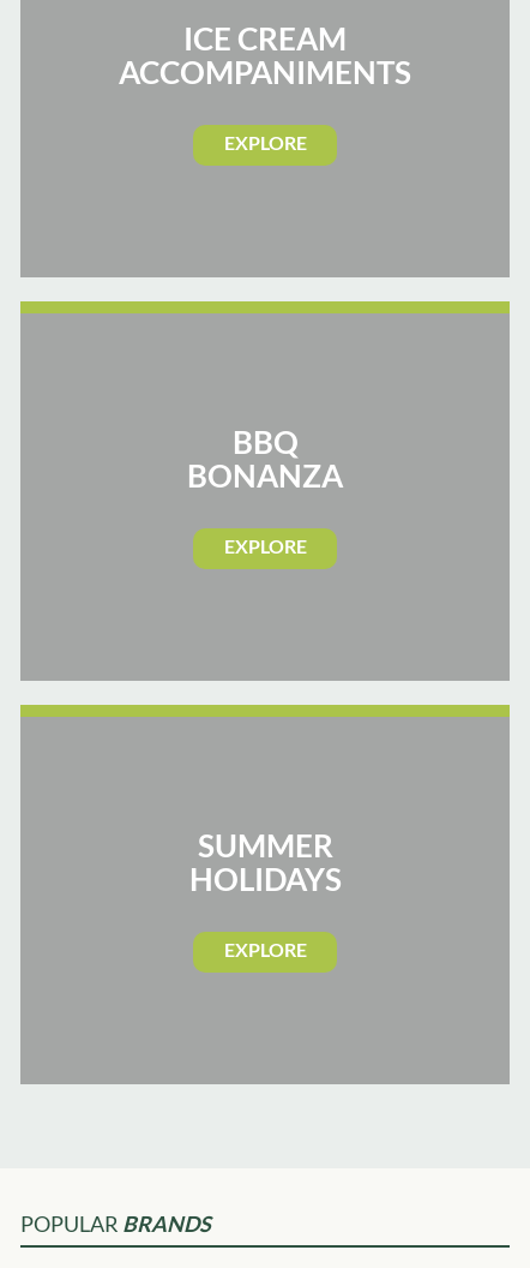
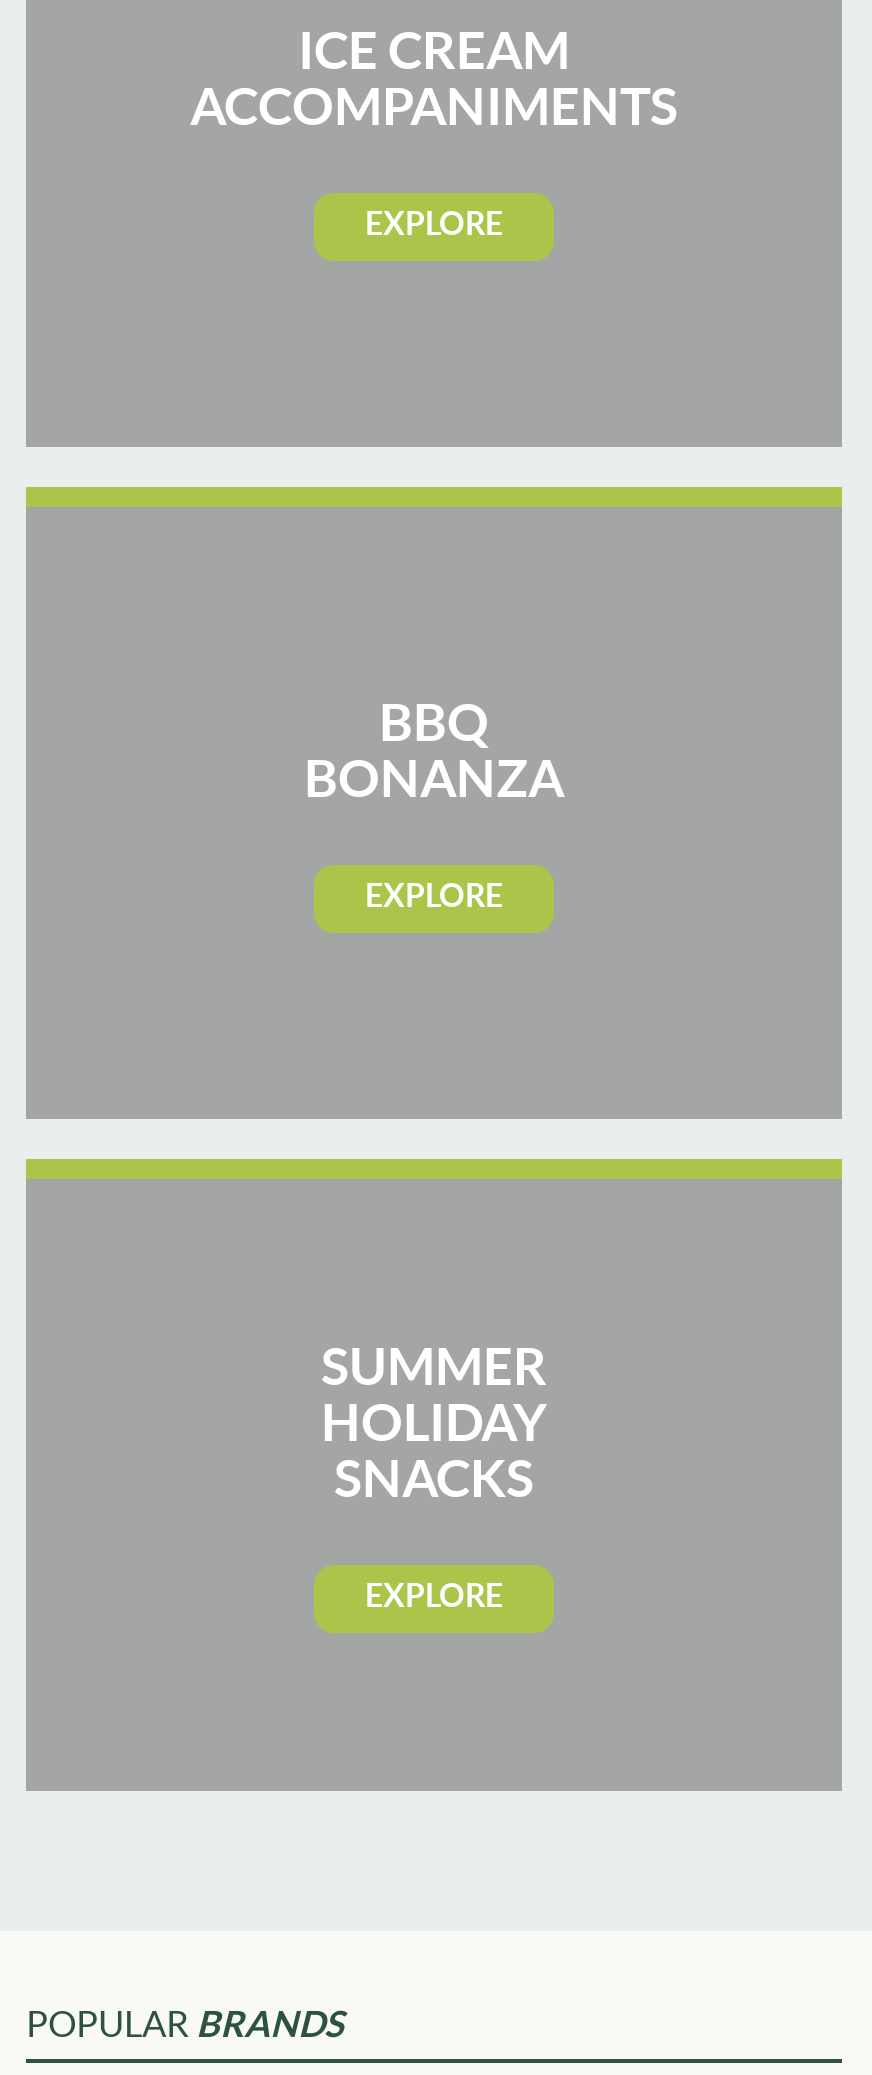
[189,860,341,898] HOLIDAYS -> [321,1389,547,1509] HOLIDAY | SNACKS

